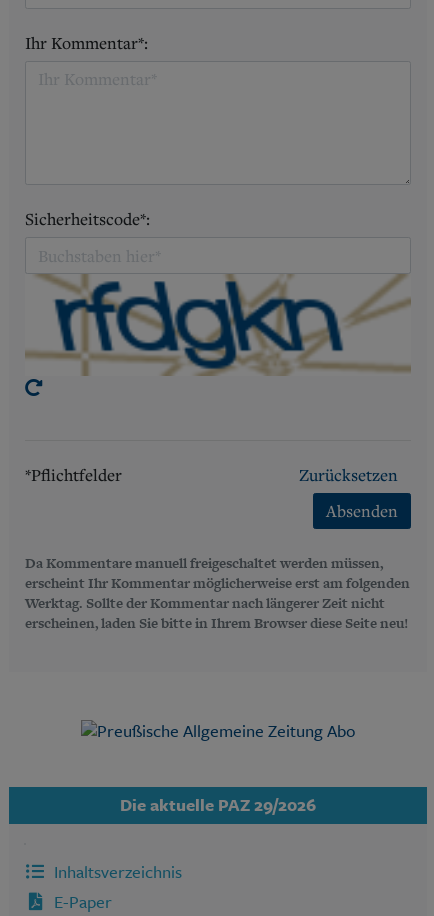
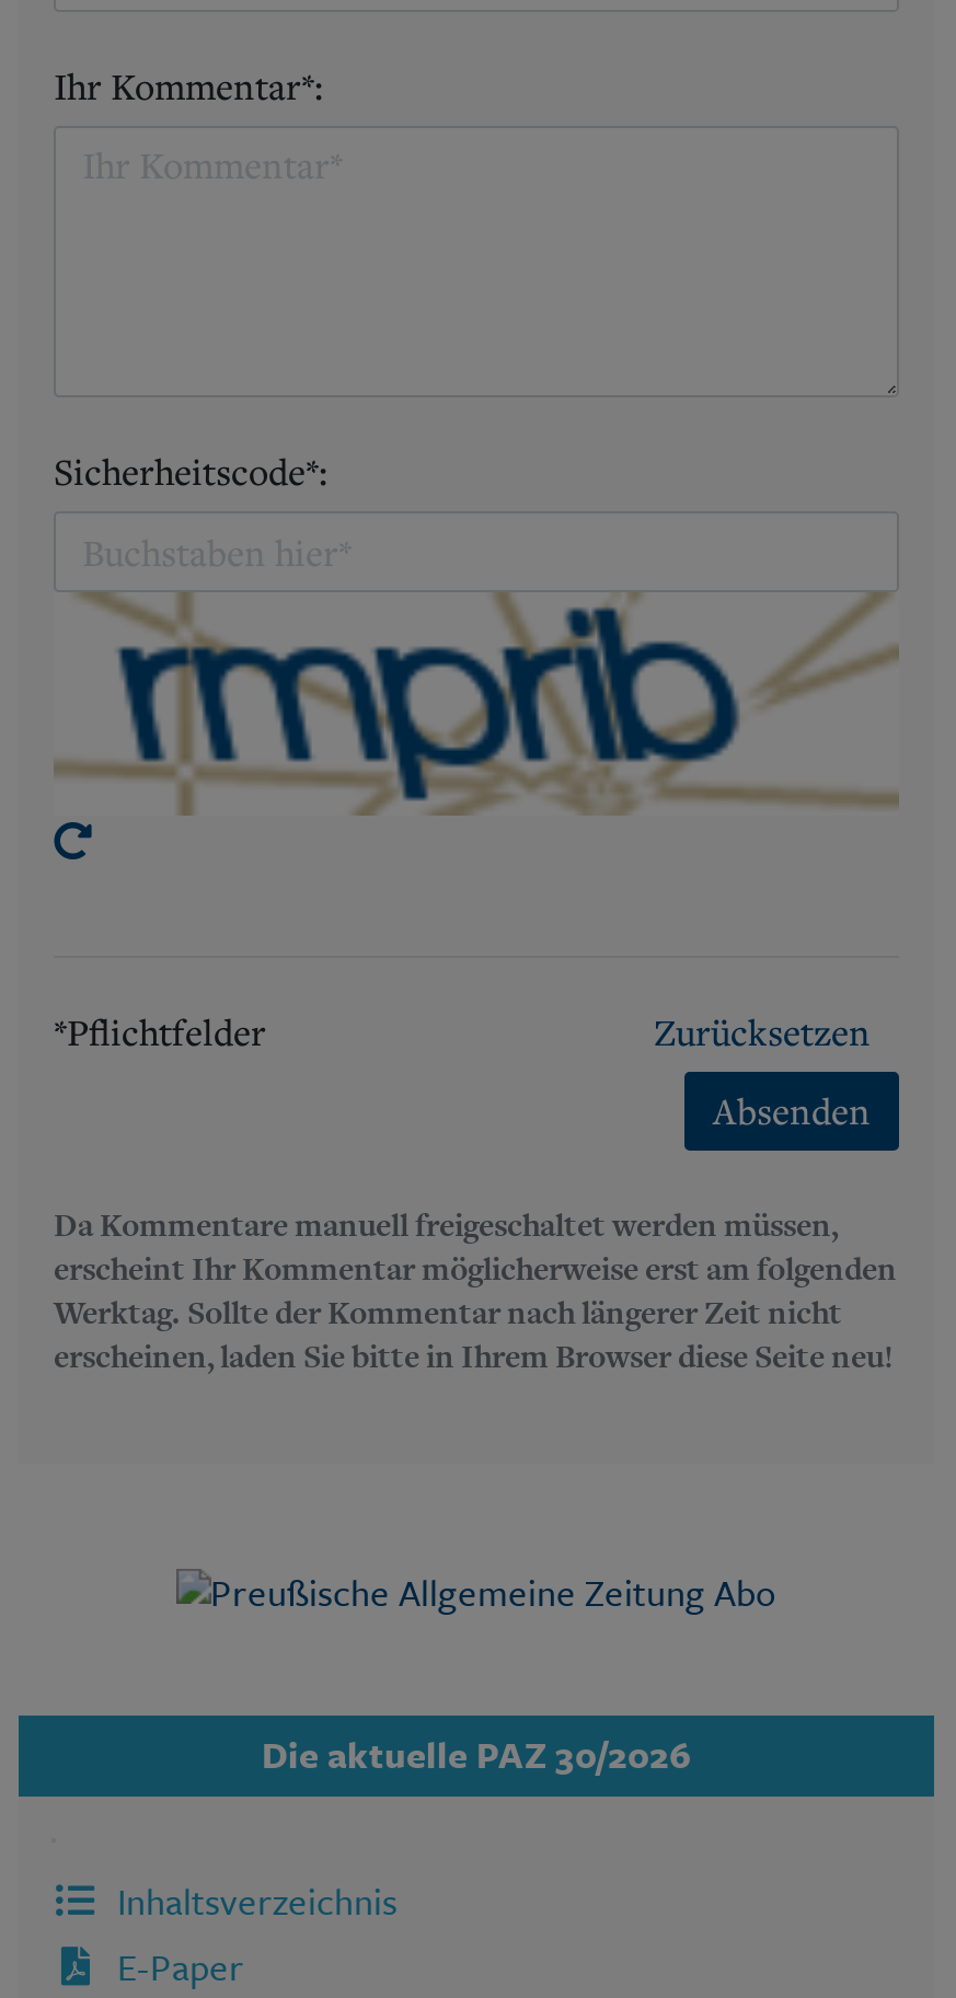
[85,280,344,370] [image] -> [187,605,750,802] [image]
[120,792,316,817] Die aktuelle PAZ 29/2026 -> [262,1727,691,1781] Die aktuelle PAZ 30/2026

